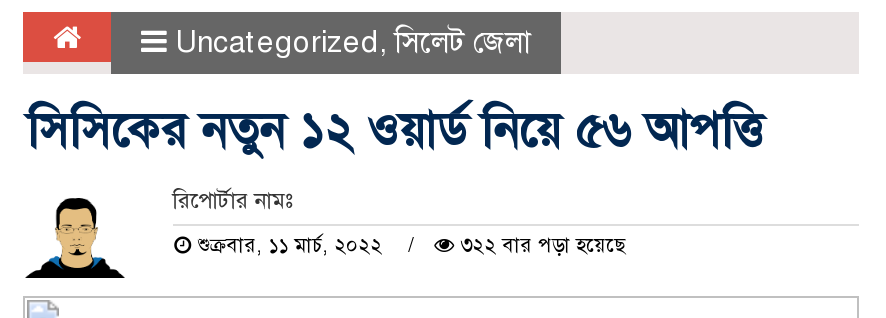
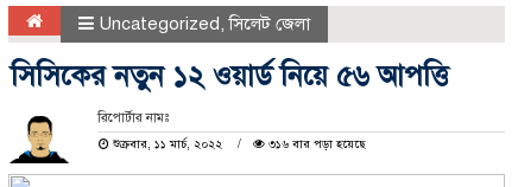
[454,231,626,257] ৩২২ বার পড়া হয়েছে -> [265,136,366,151] ৩১৬ বার পড়া হয়েছে

